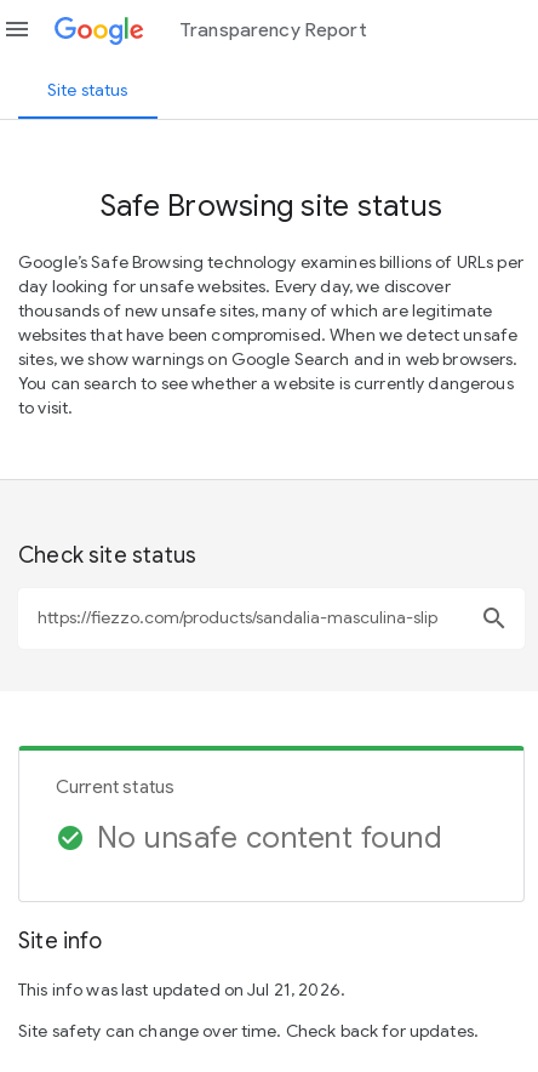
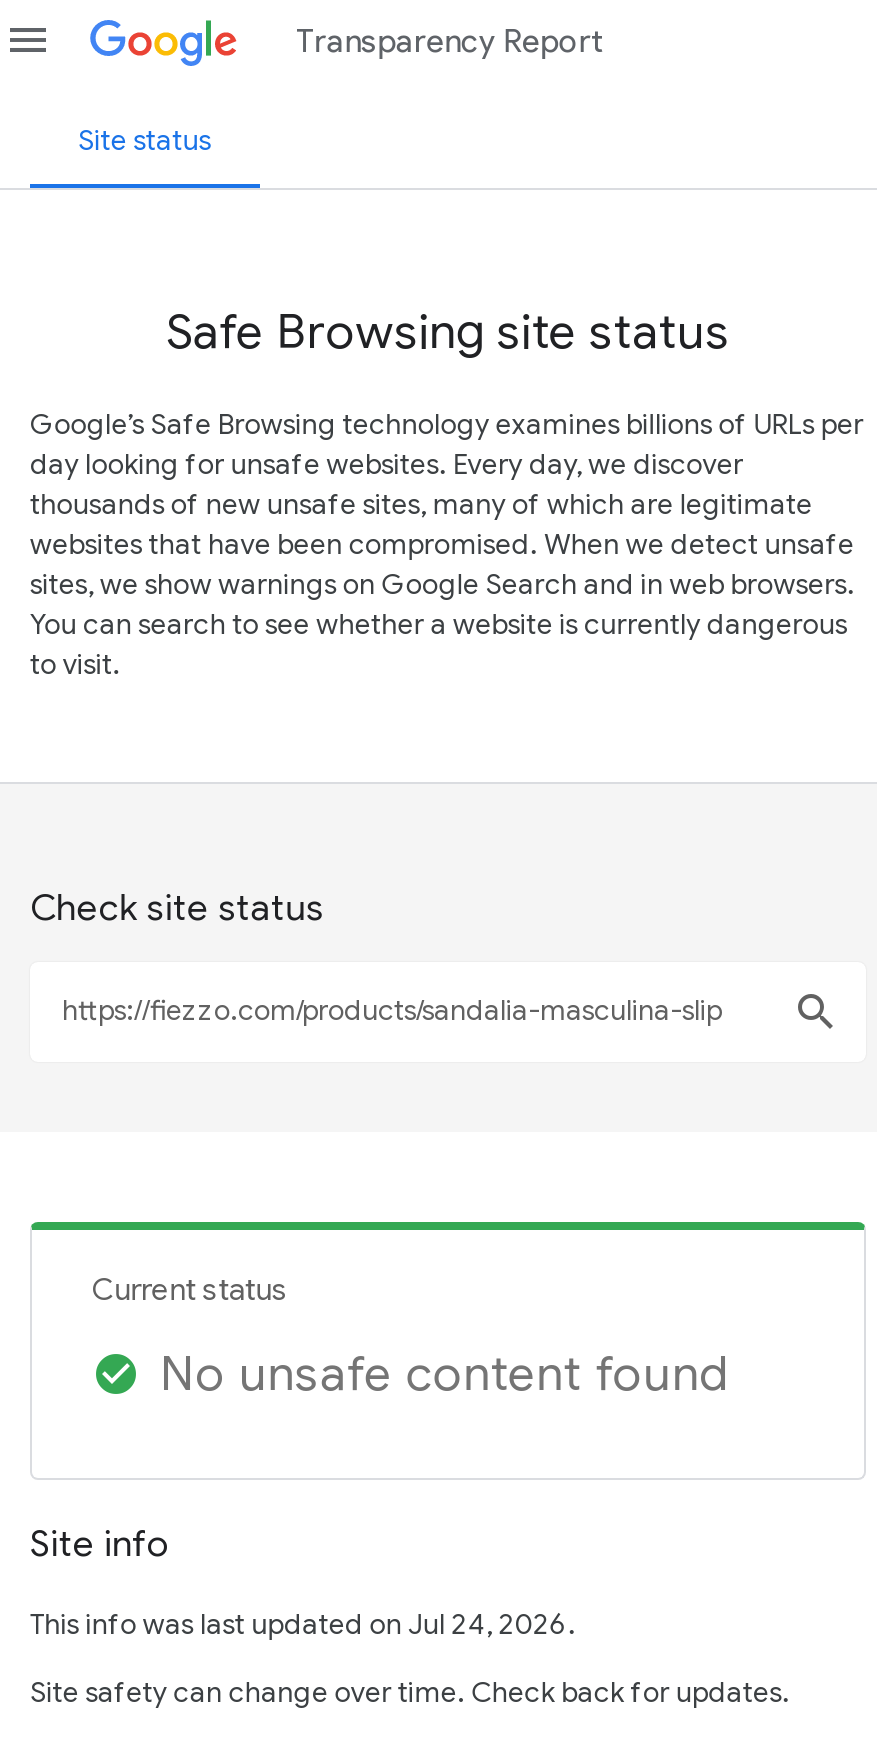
[18,979,345,1000] This info was last updated on Jul 21, 2026. -> [30,1606,576,1642] This info was last updated on Jul 24, 2026.

